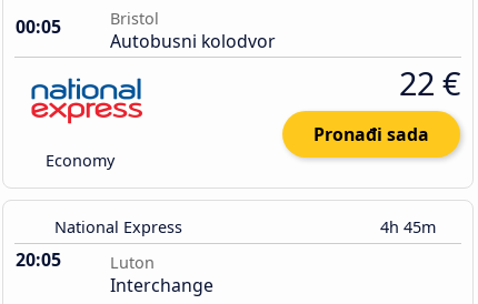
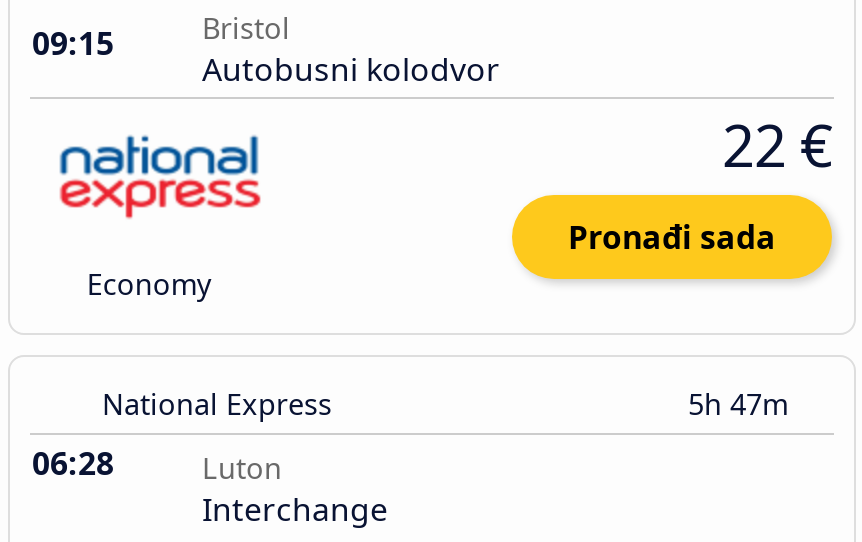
[16,15,61,39] 00:05 -> [32,21,114,65] 09:15
[16,217,440,272] 4h 45m | 20:05 -> [32,385,796,485] 5h 47m | 06:28

